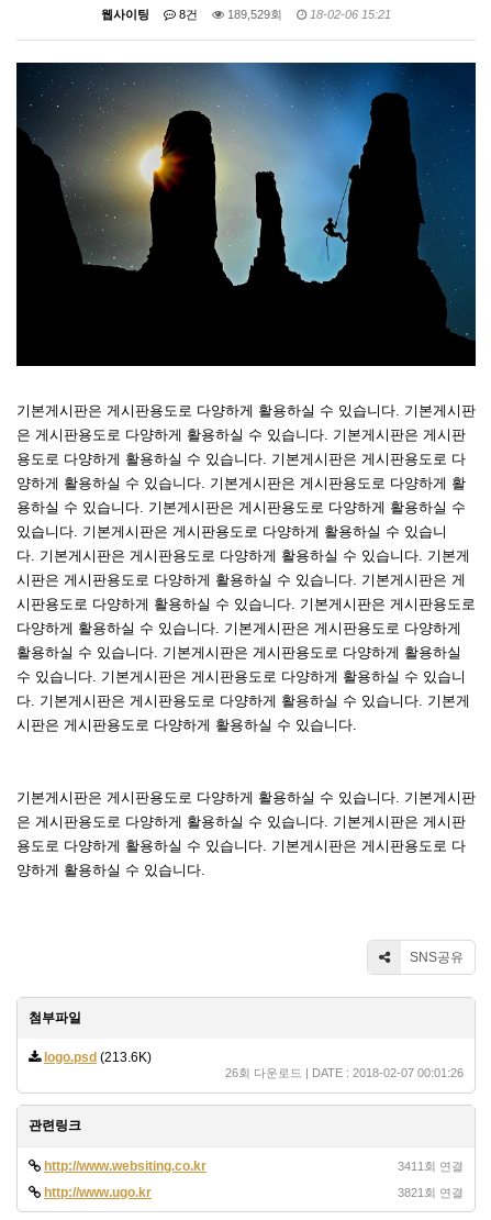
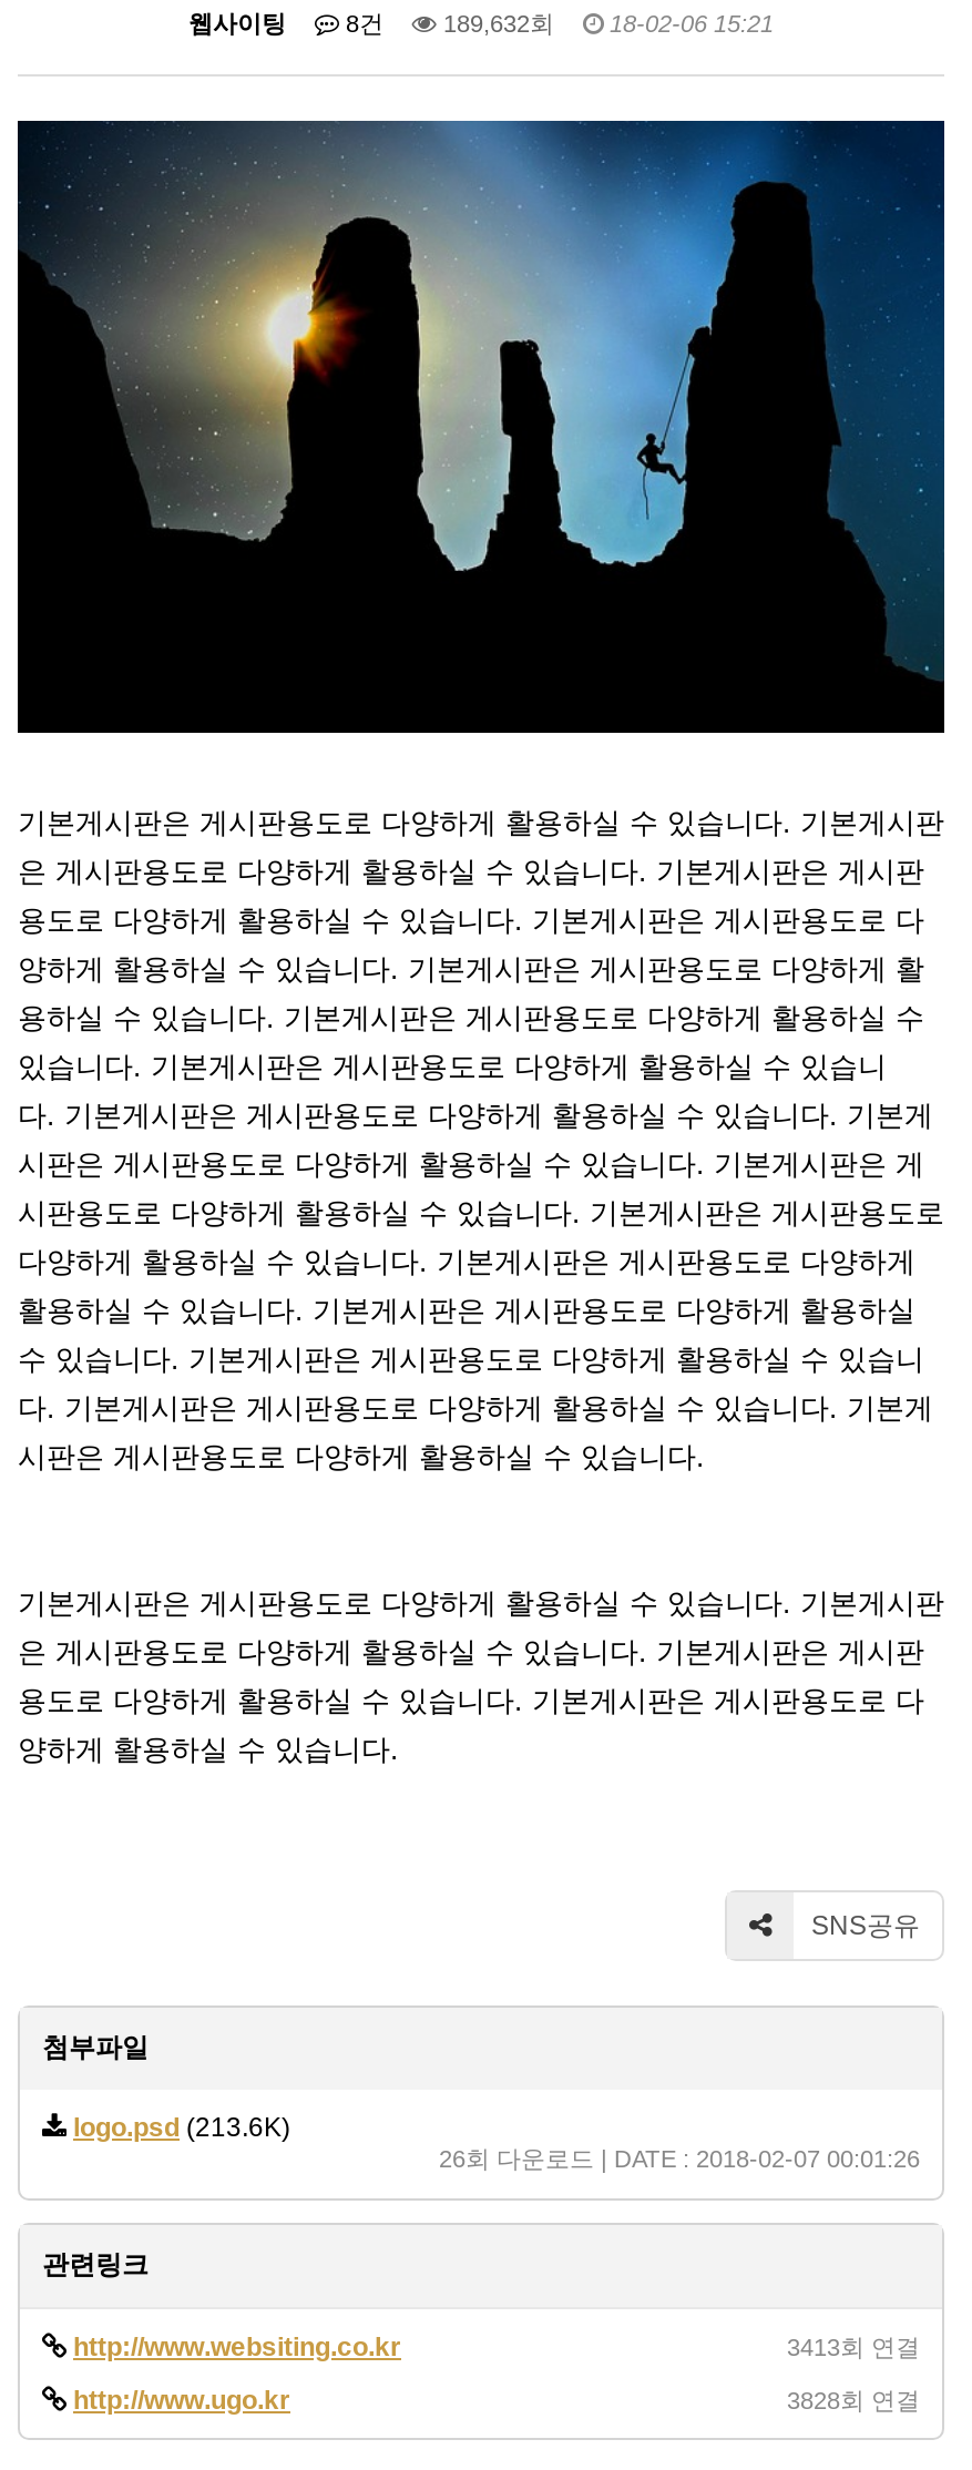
[101,8,391,21] 웹사이팅 8건 189,529회 18-02-06 15:21 -> [188,10,774,37] 웹사이팅 8건 189,632회 18-02-06 15:21
[398,1160,464,1173] 3411회 연결 -> [787,2334,920,2361] 3413회 연결
[398,1186,464,1199] 3821회 연결 -> [787,2388,920,2414] 3828회 연결

